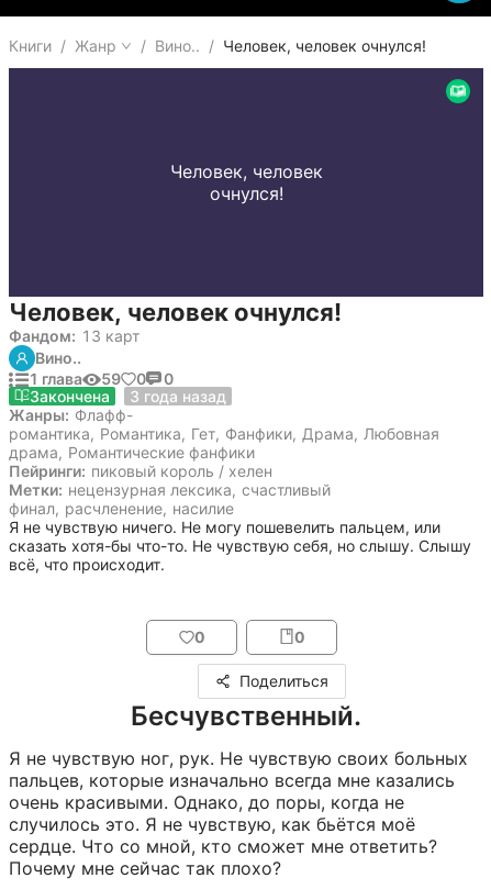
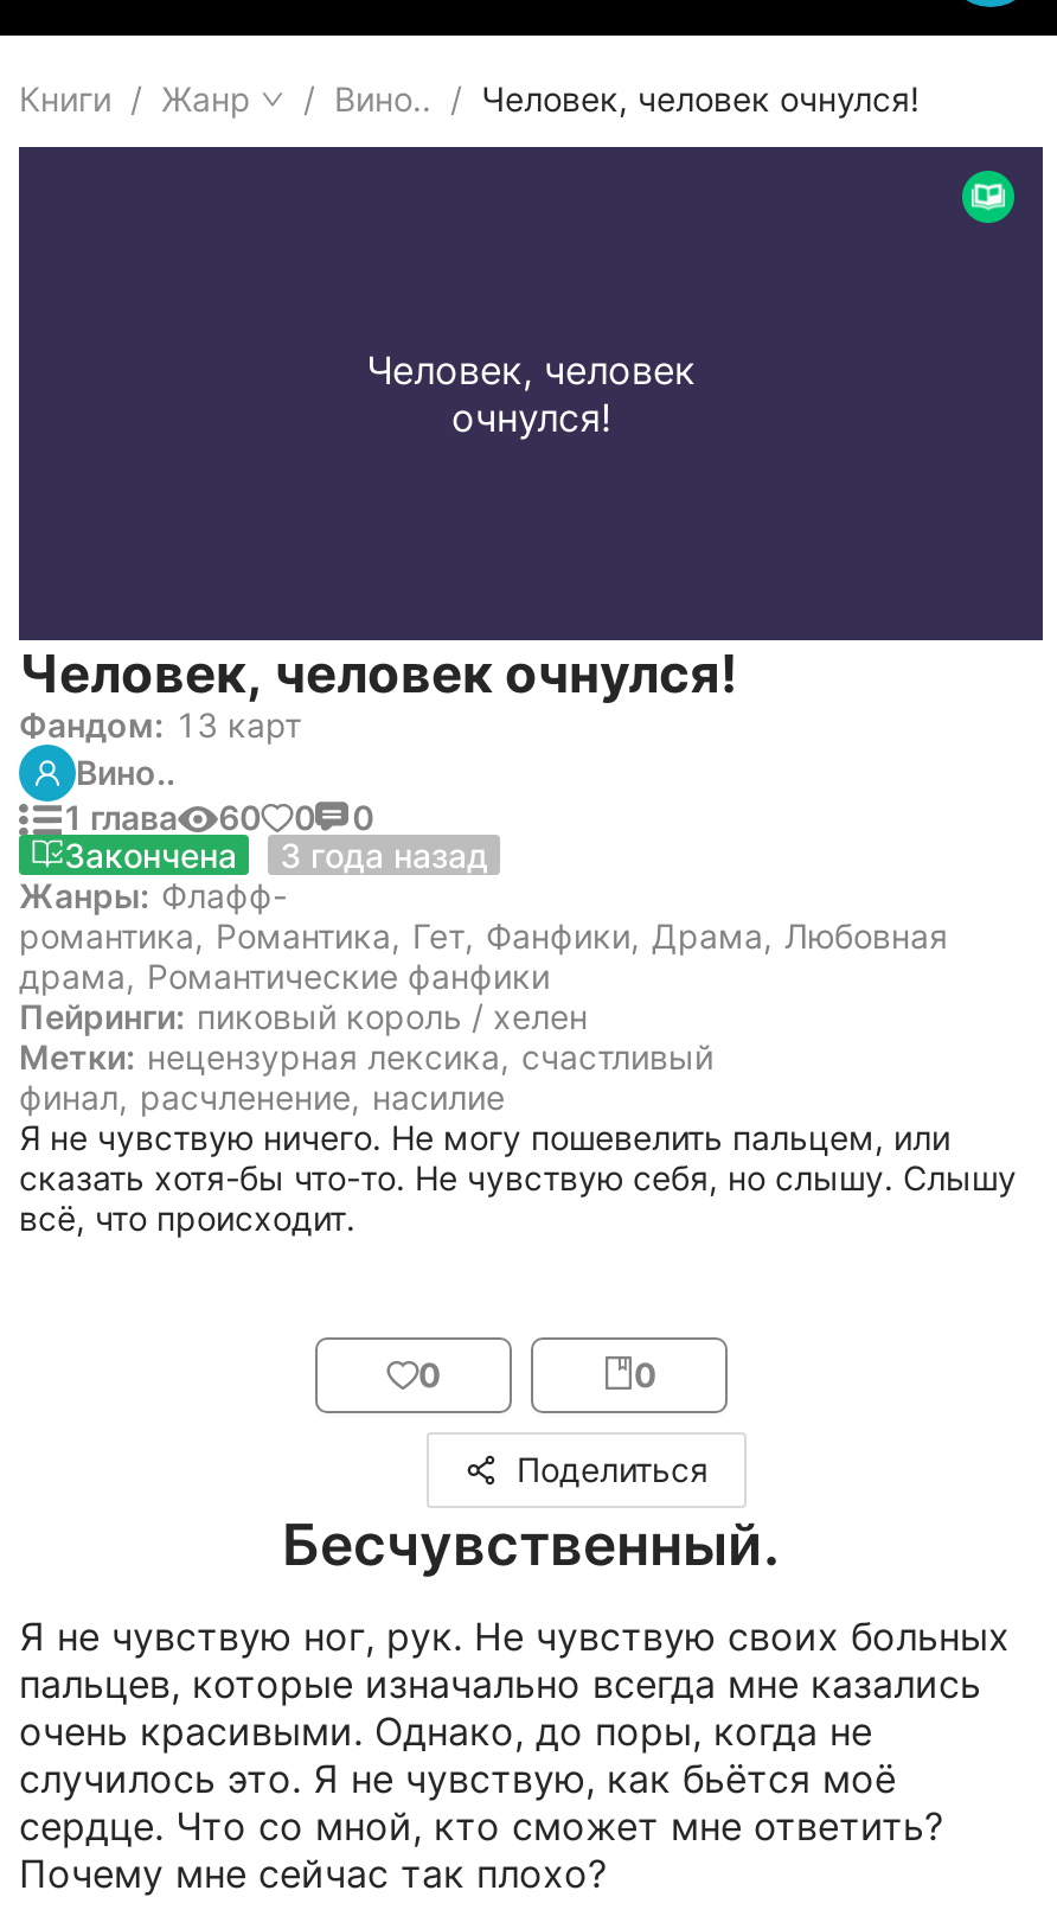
[29,369,173,388] 1 глава 59 0 0 -> [62,797,374,837] 1 глава 60 0 0

